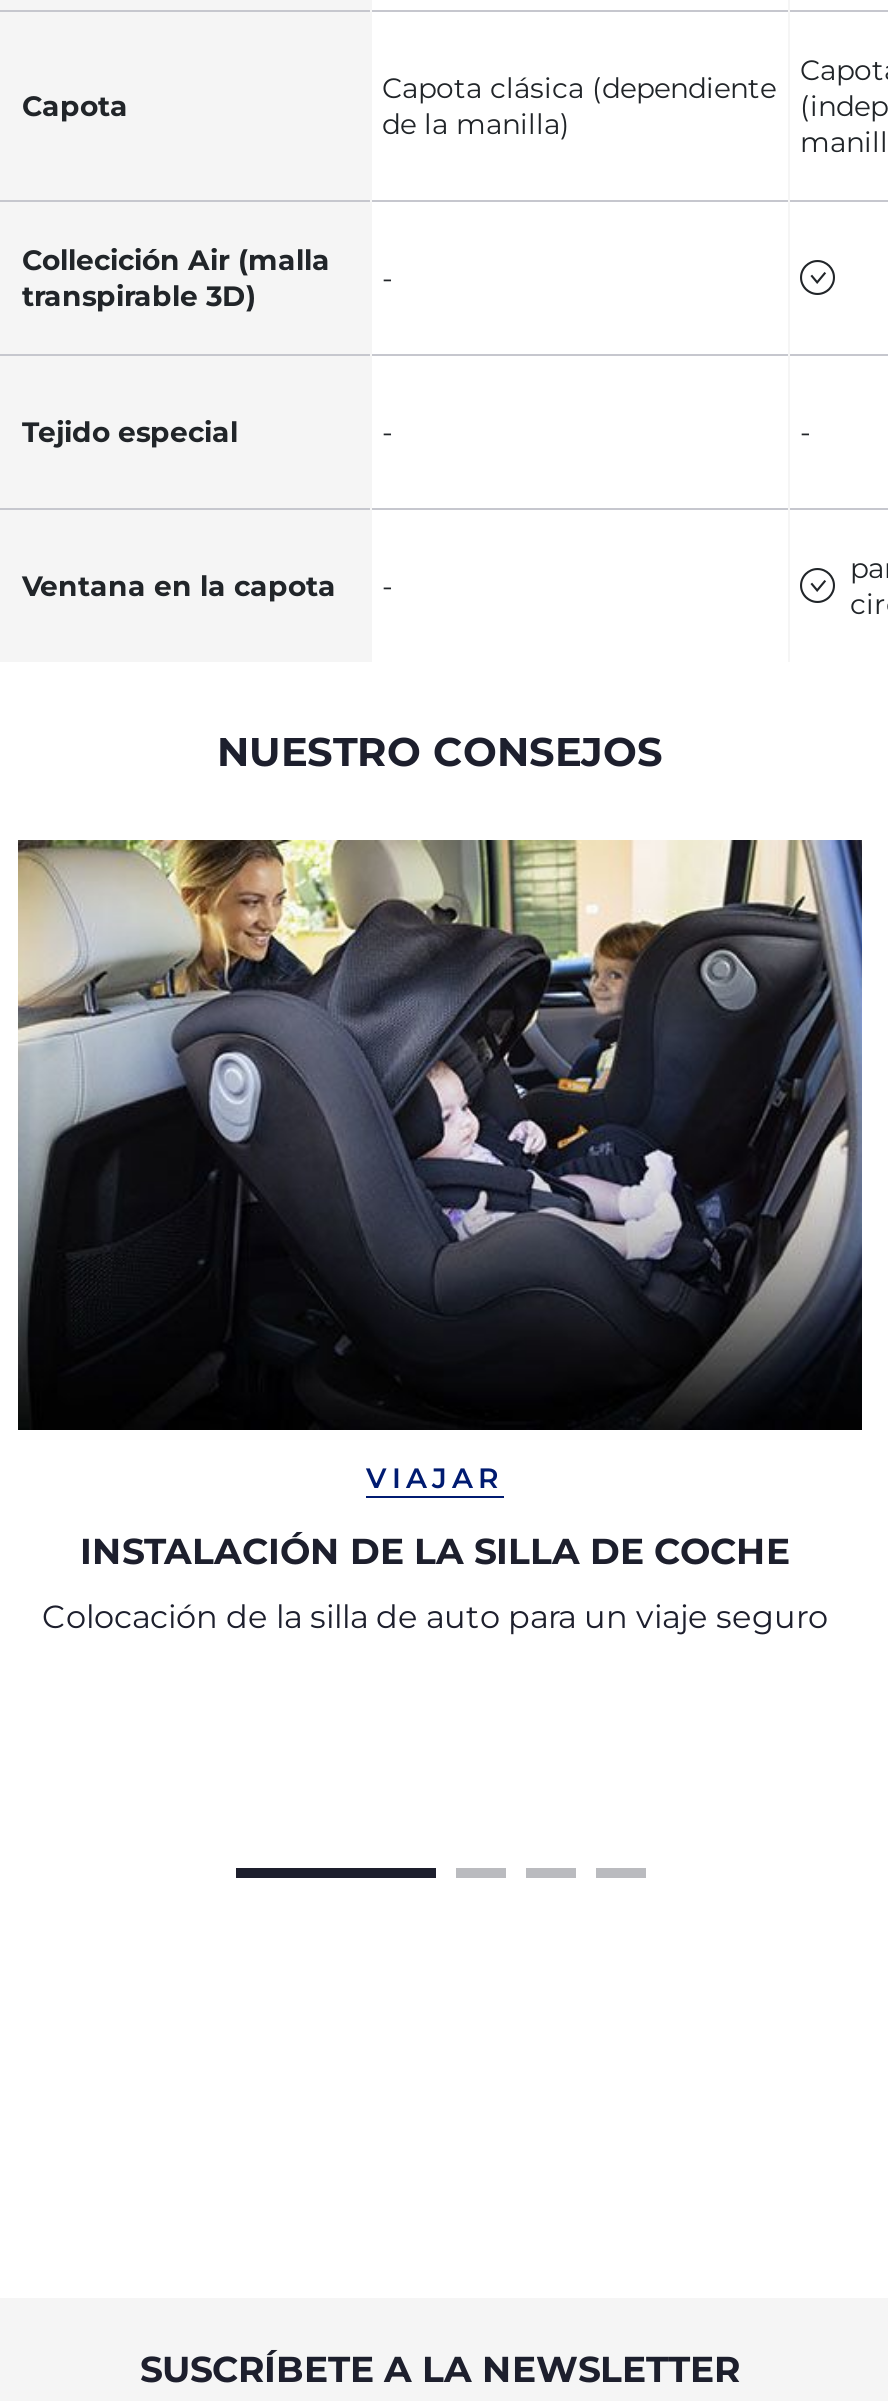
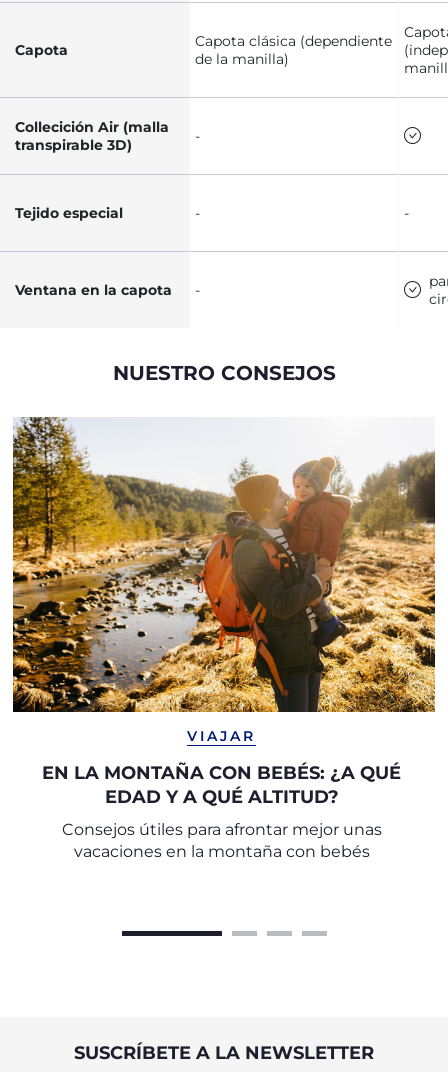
[16,838,864,1432] [image] -> [12,417,436,713] [image]
[80,1530,790,1574] INSTALACIÓN DE LA SILLA DE COCHE -> [42,762,401,808] EN LA MONTAÑA CON BEBÉS: ¿A QUÉ | EDAD Y A QUÉ ALTITUD?
[42,1598,828,1636] Colocación de la silla de auto para un viaje seguro -> [61,820,381,861] Consejos útiles para afrontar mejor unas | vacaciones en la montaña con bebés

